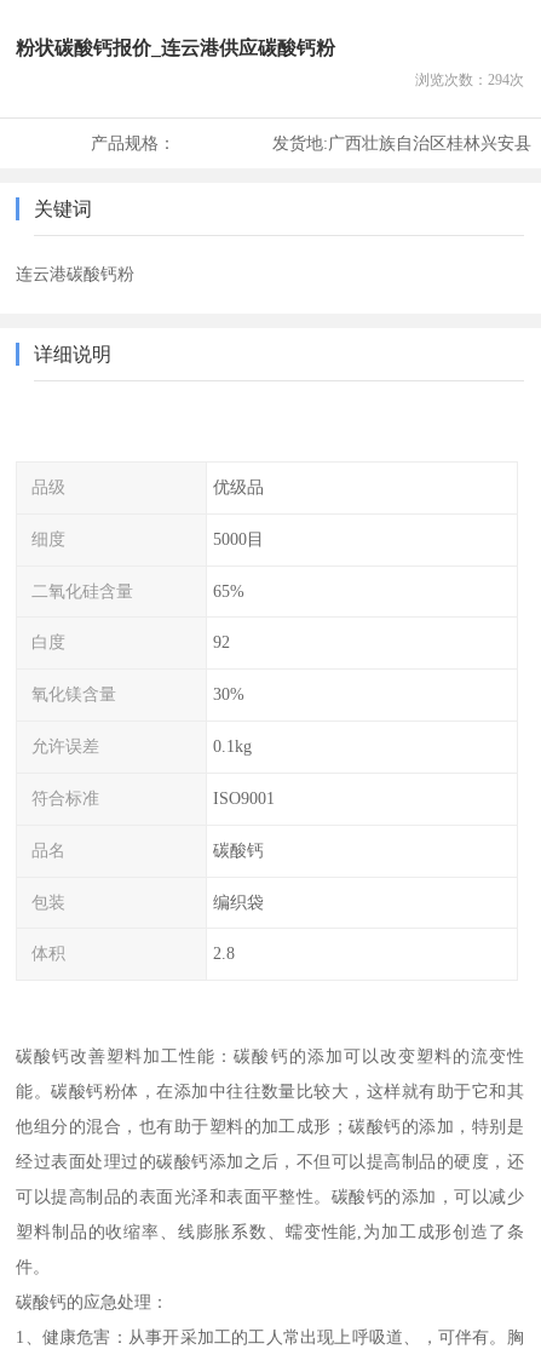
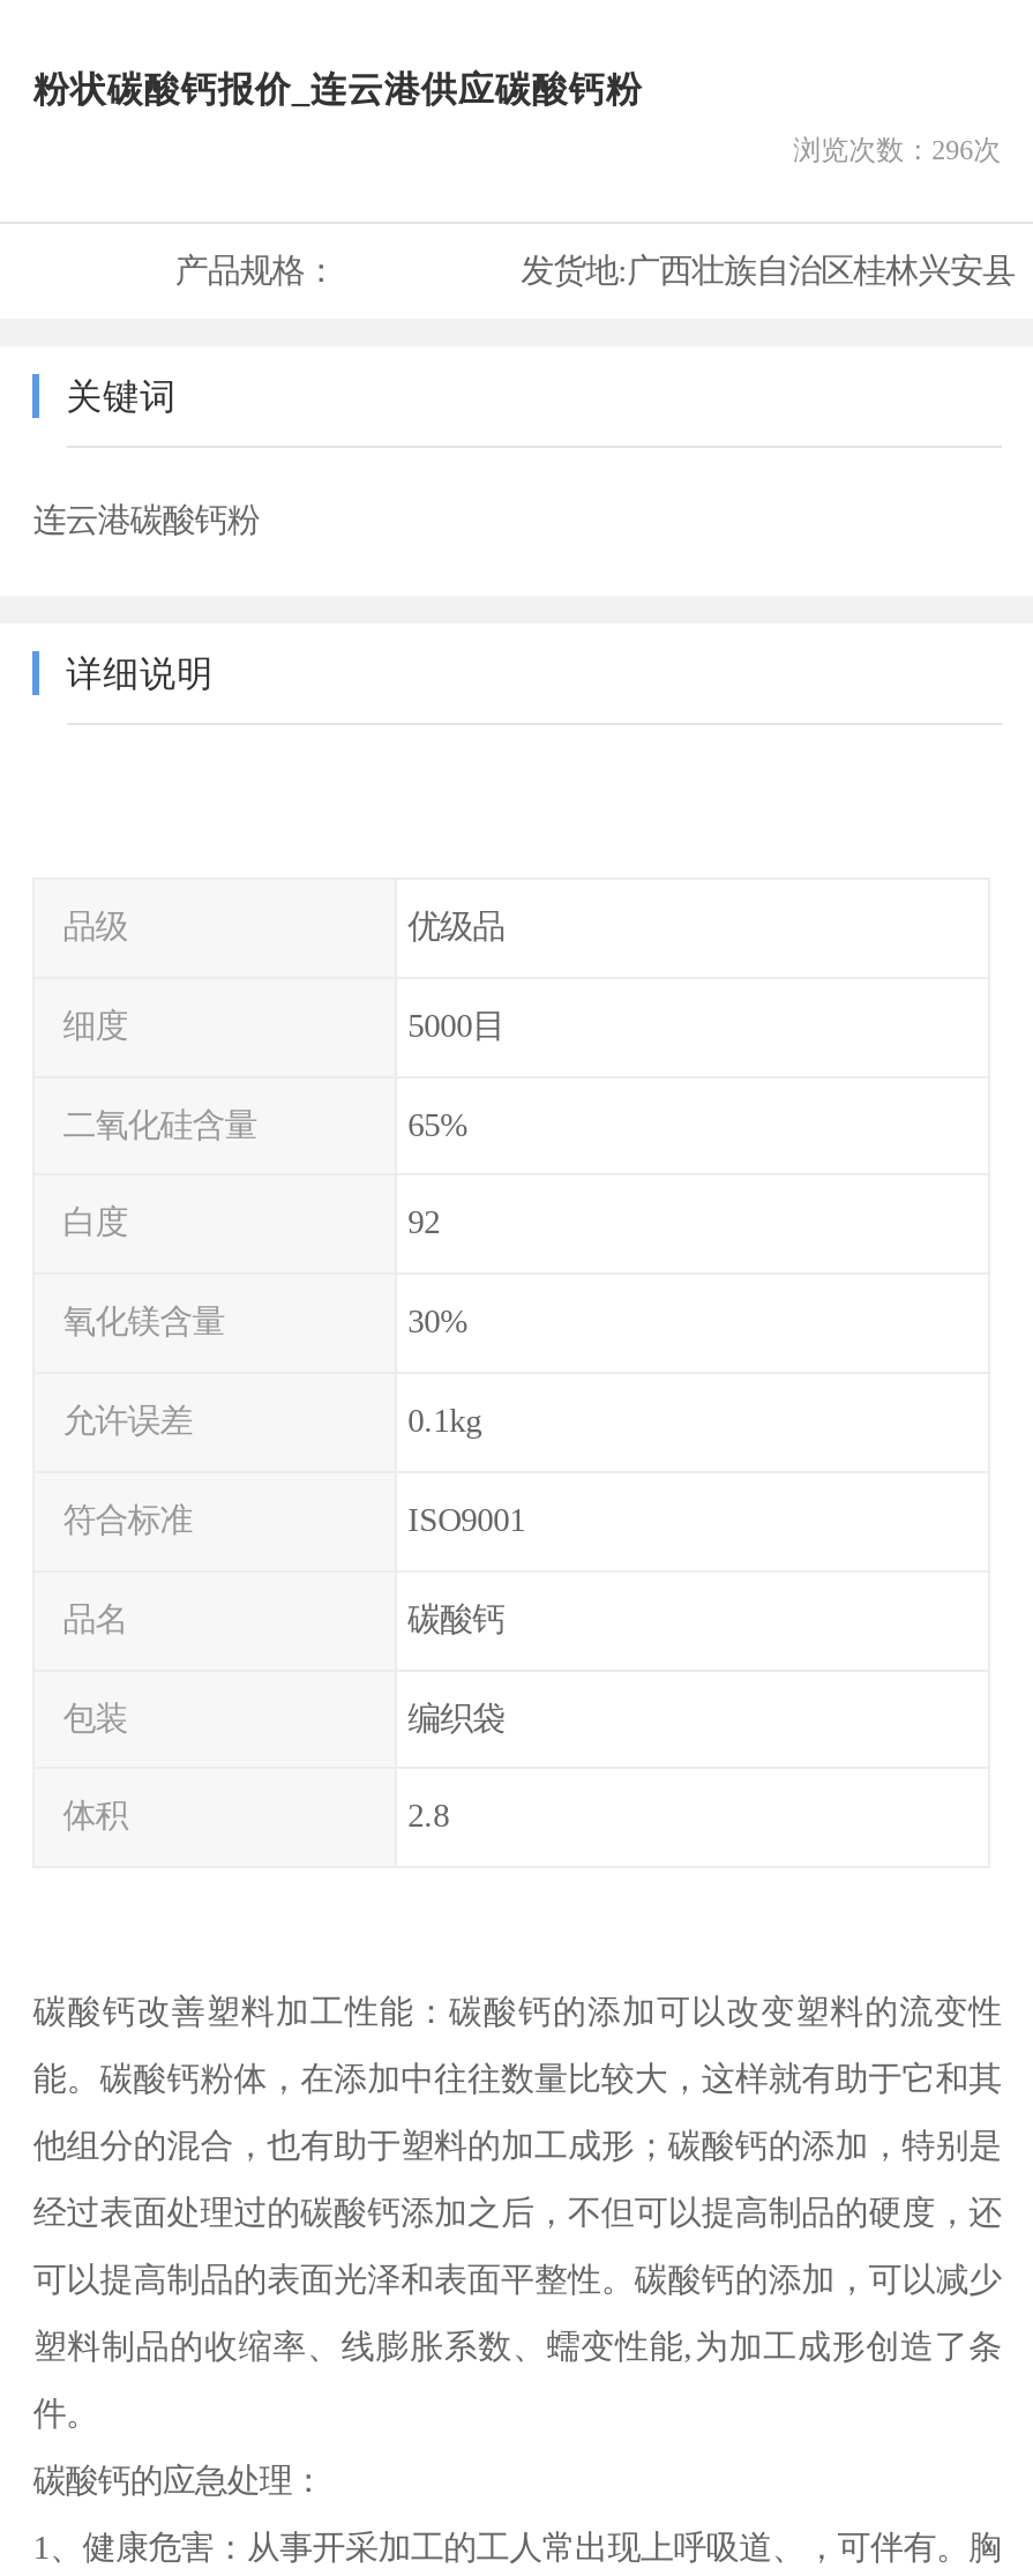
[415,72,524,89] 浏览次数：294次 -> [793,134,1001,166] 浏览次数：296次

